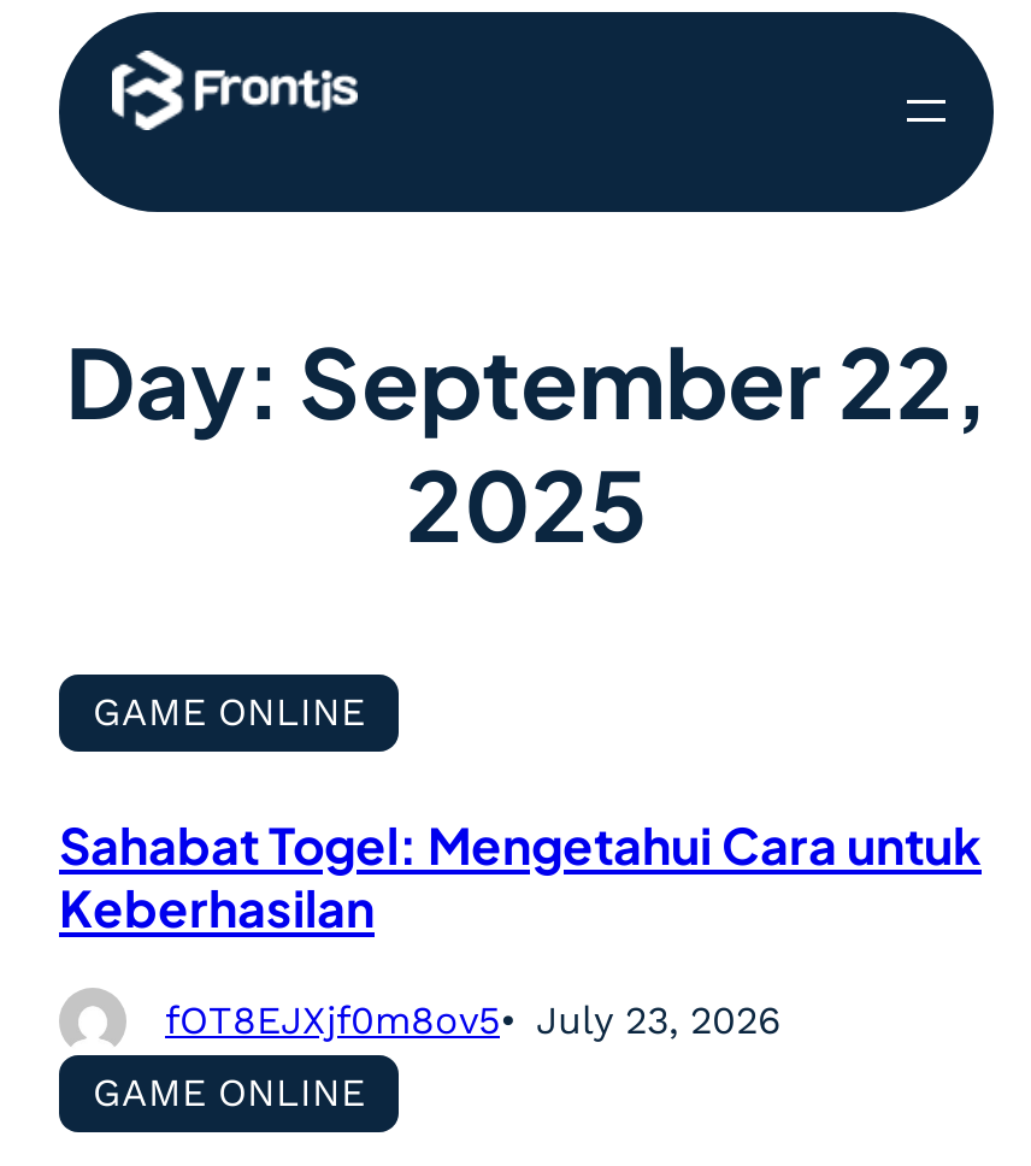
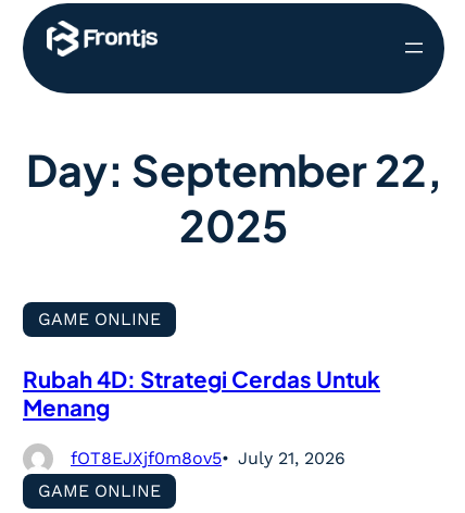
[59,814,982,939] Sahabat Togel: Mengetahui Cara untuk | Keberhasilan -> [23,365,380,422] Rubah 4D: Strategi Cerdas Untuk | Menang
[165,997,782,1043] fOT8EJXjf0m8ov5 July 23, 2026 -> [71,448,345,468] fOT8EJXjf0m8ov5 July 21, 2026

